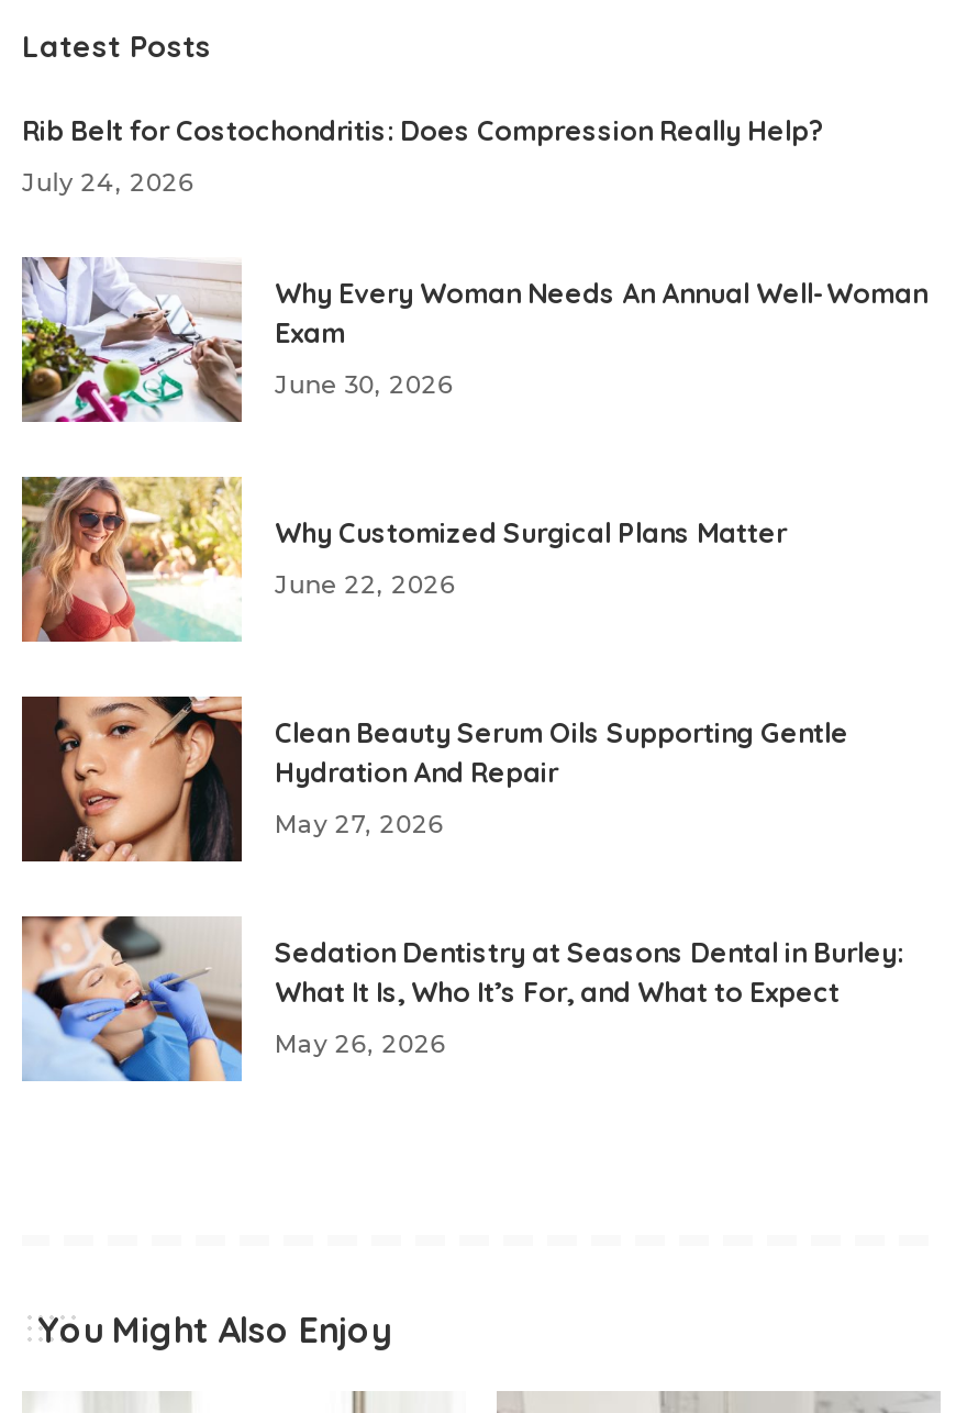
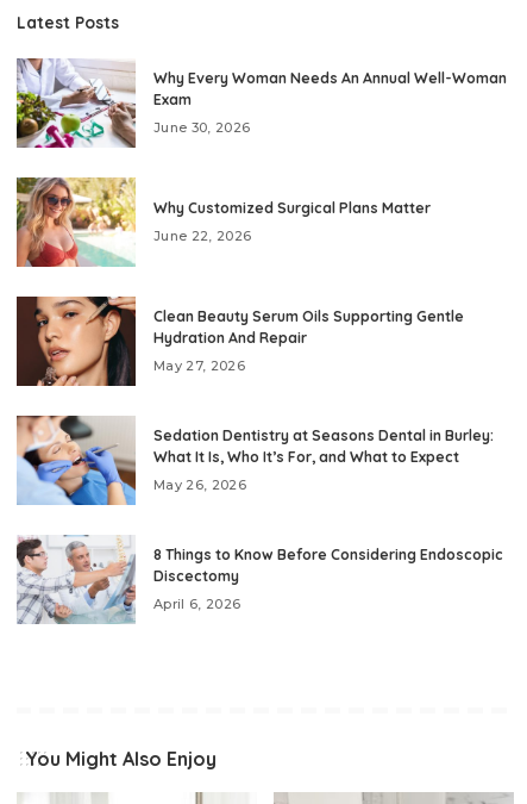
[22,114,824,197] Rib Belt for Costochondritis: Does Compression Really Help? | July 24, 2026 -> none
moved [18,253,927,1059] -> [14,56,507,493]: [image] | Why Every Woman Needs An Annual Well-Woman | Exam | ... | What It Is, Who It’s For, and What to Expect | May 26, 2026
none -> [15,535,503,625] [image] | 8 Things to Know Before Considering Endoscopic | Discectomy | April 6, 2026

